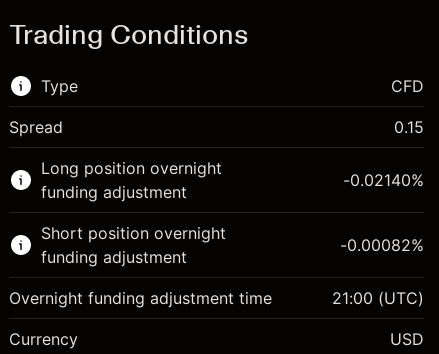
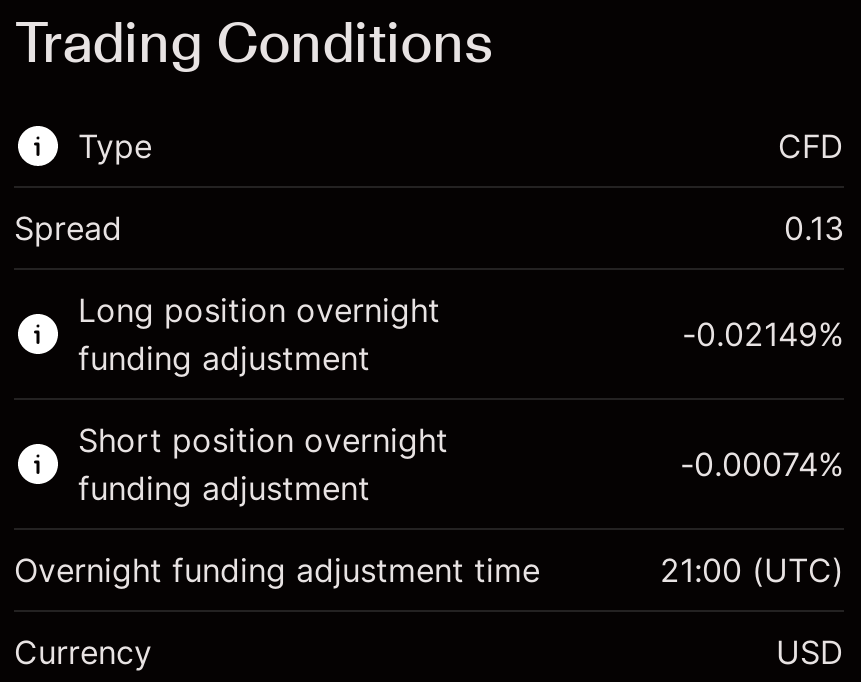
[394,117,424,137] 0.15 -> [784,208,844,248] 0.13
[343,170,424,190] -0.02140% -> [682,314,844,354] -0.02149%
[340,235,424,255] -0.00082% -> [680,444,844,484] -0.00074%

